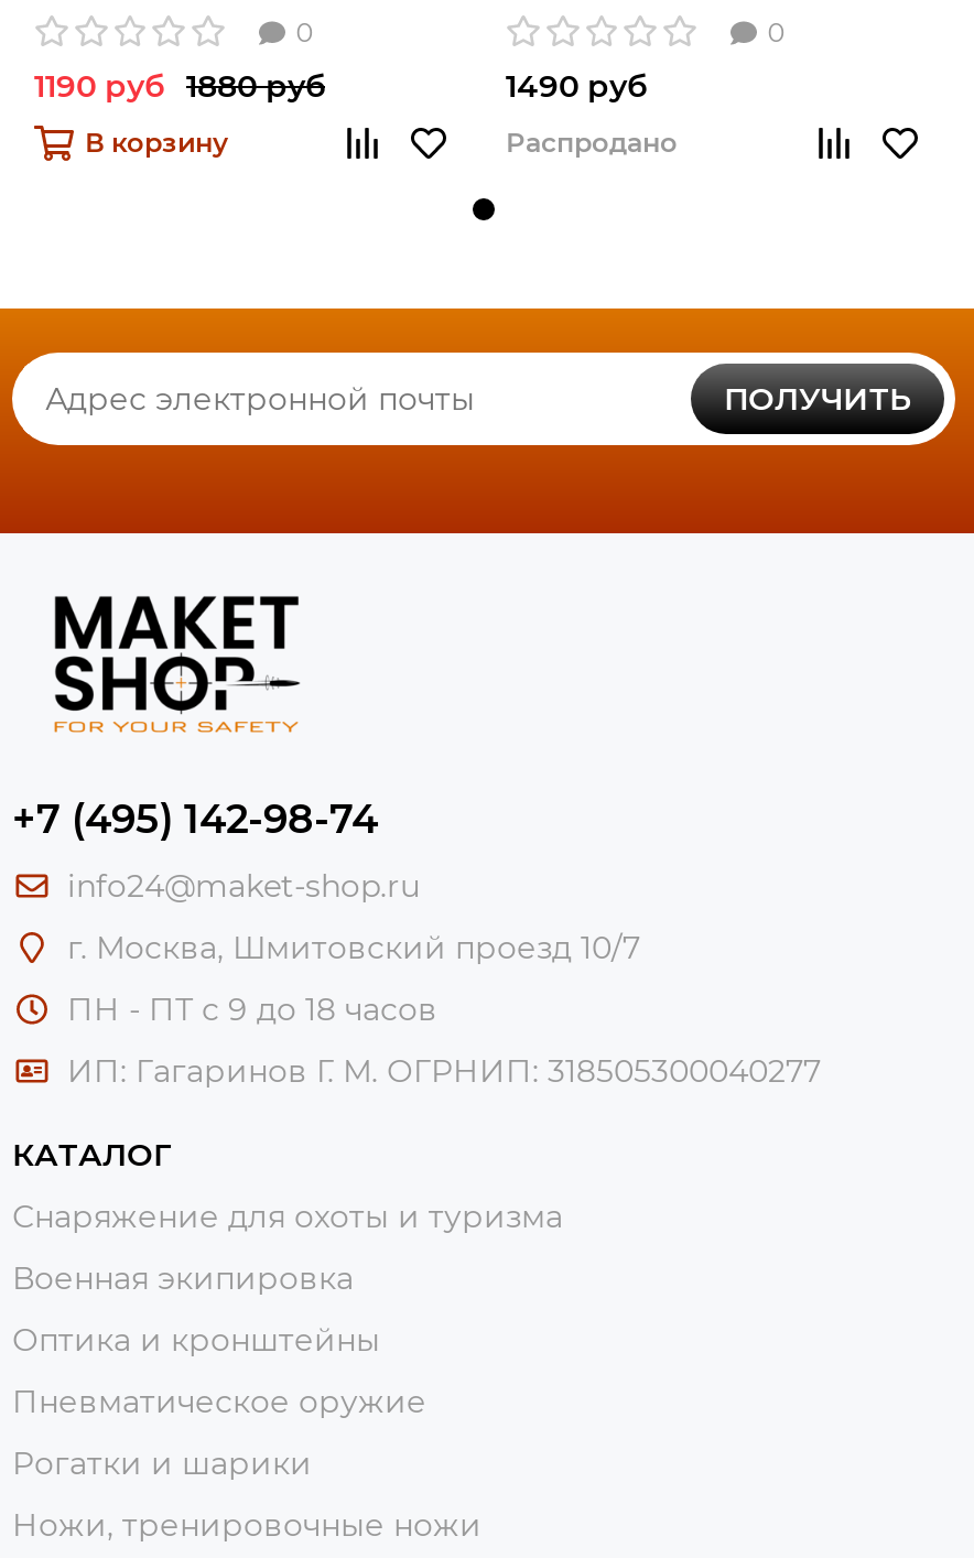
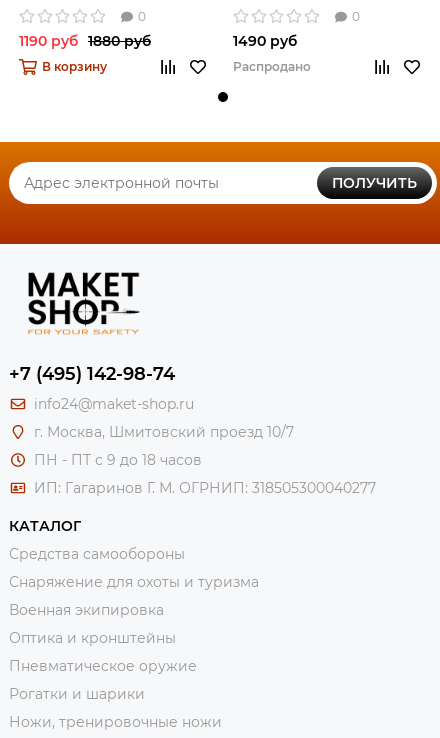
none -> [9,545,185,563] Средства самообороны

